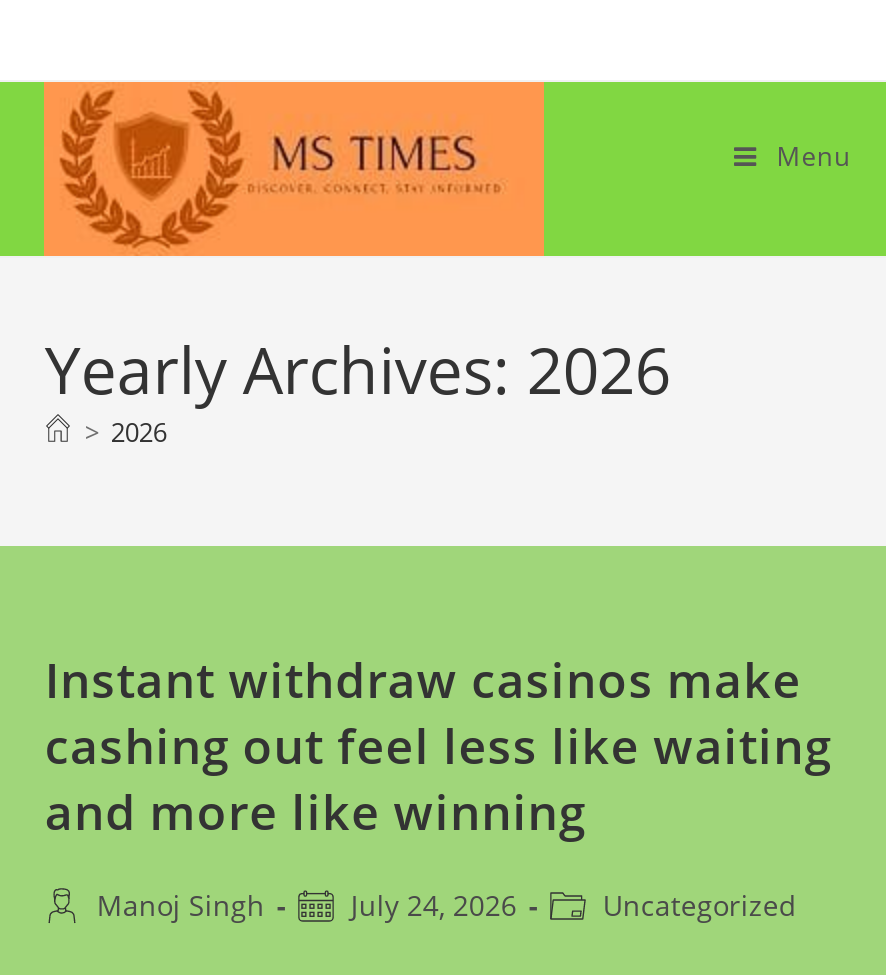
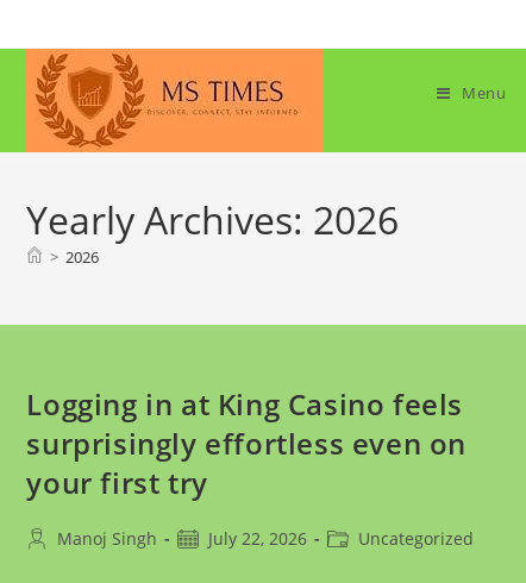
[45,646,832,844] Instant withdraw casinos make | cashing out feel less like waiting | and more like winning -> [27,384,466,502] Logging in at King Casino feels | surprisingly effortless even on | your first try
[351,886,517,924] July 24, 2026 -> [209,527,308,550] July 22, 2026

